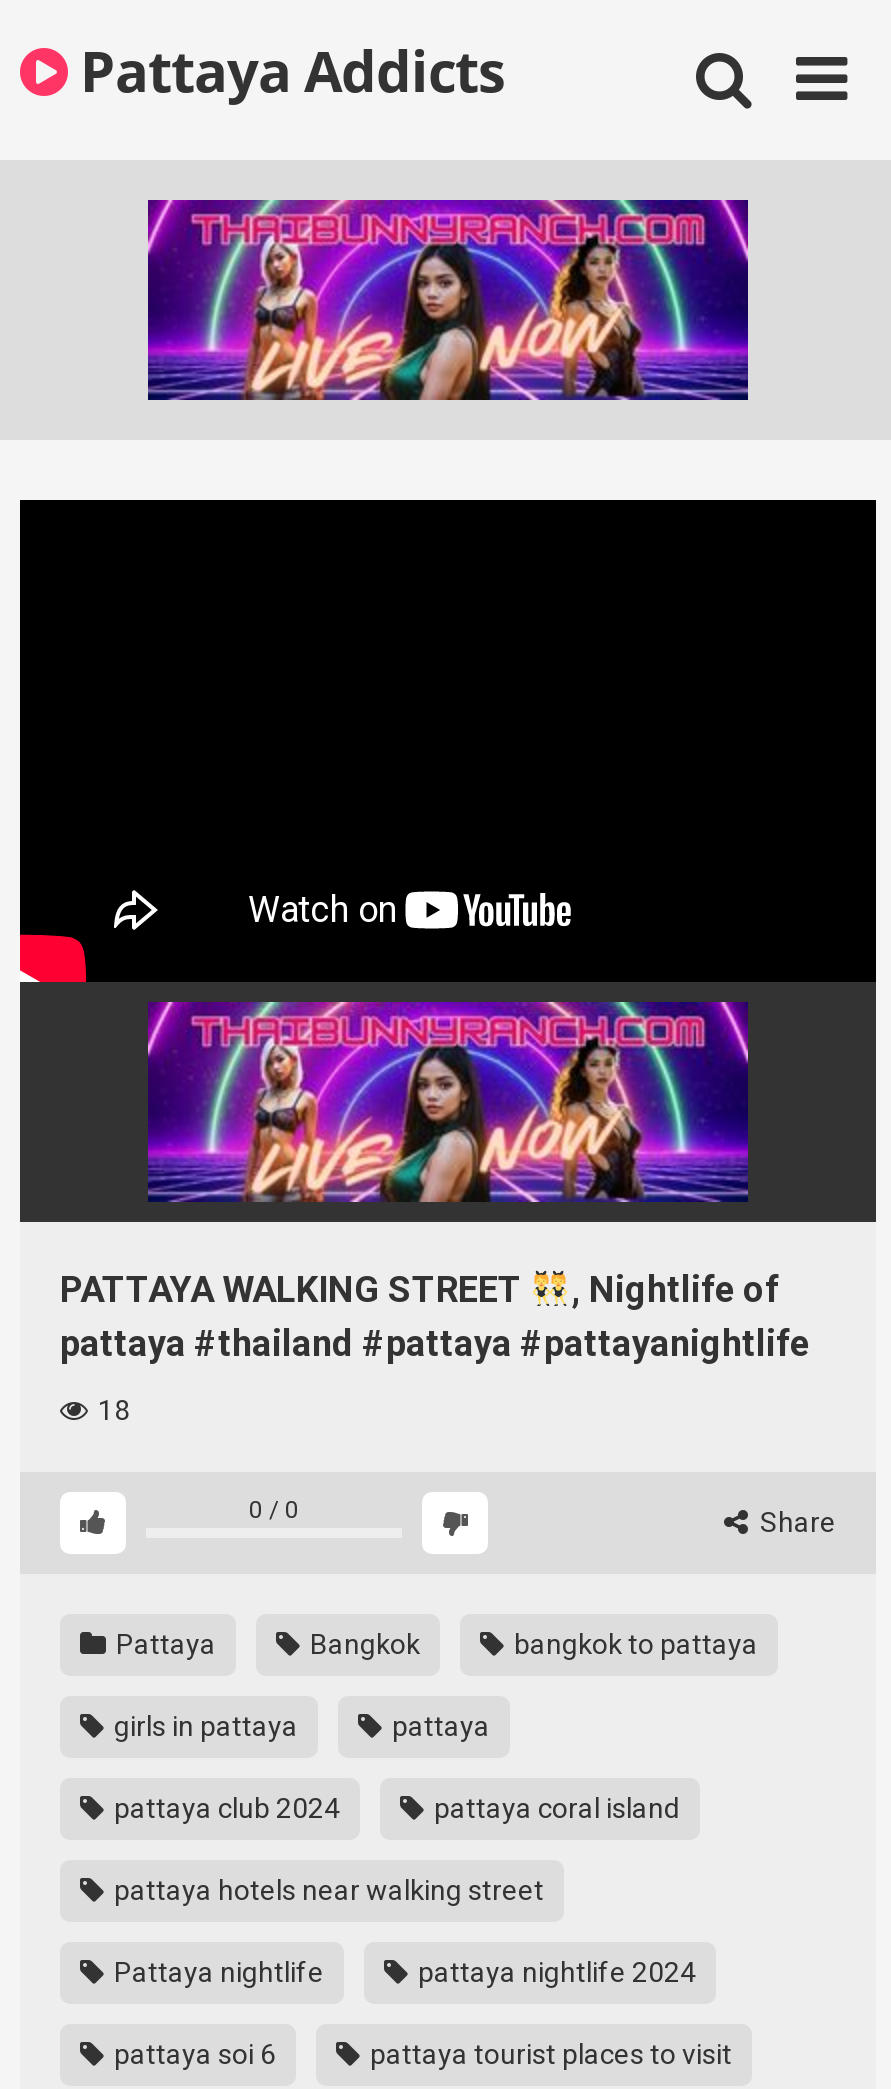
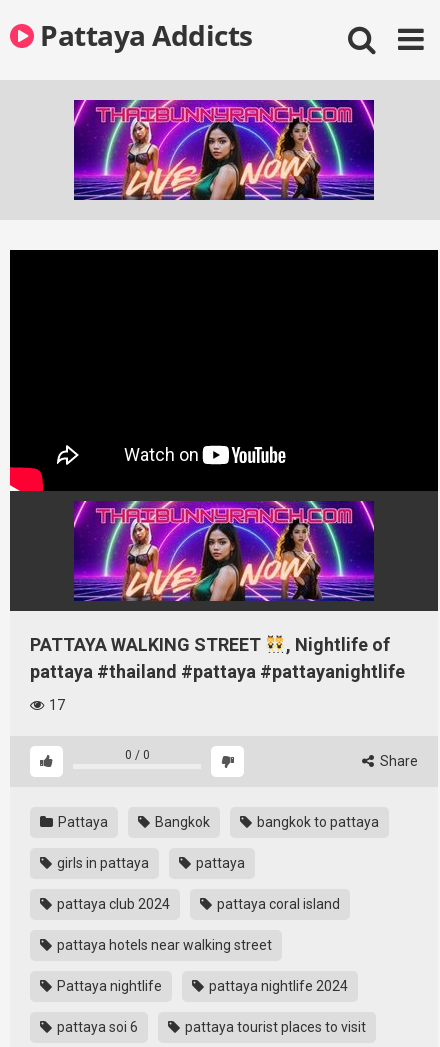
[92,1394,130,1426] 18 -> [46,697,65,713] 17

